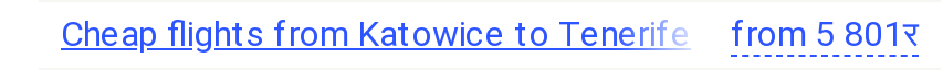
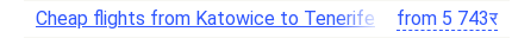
[61,13,919,54] Cheap flights from Katowice to Tenerife from 5 801र -> [36,7,498,29] Cheap flights from Katowice to Tenerife from 5 743र

